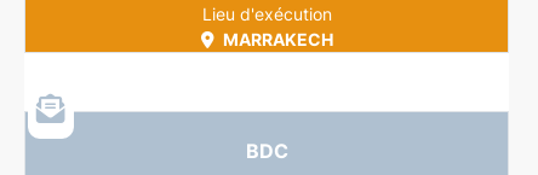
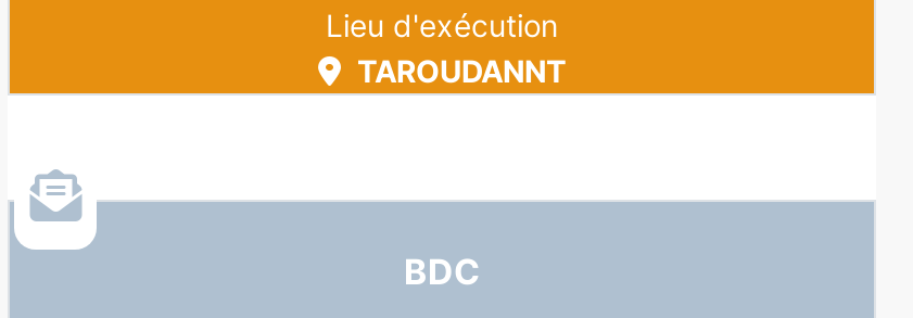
[222,29,333,49] MARRAKECH -> [357,52,566,89] TAROUDANNT

